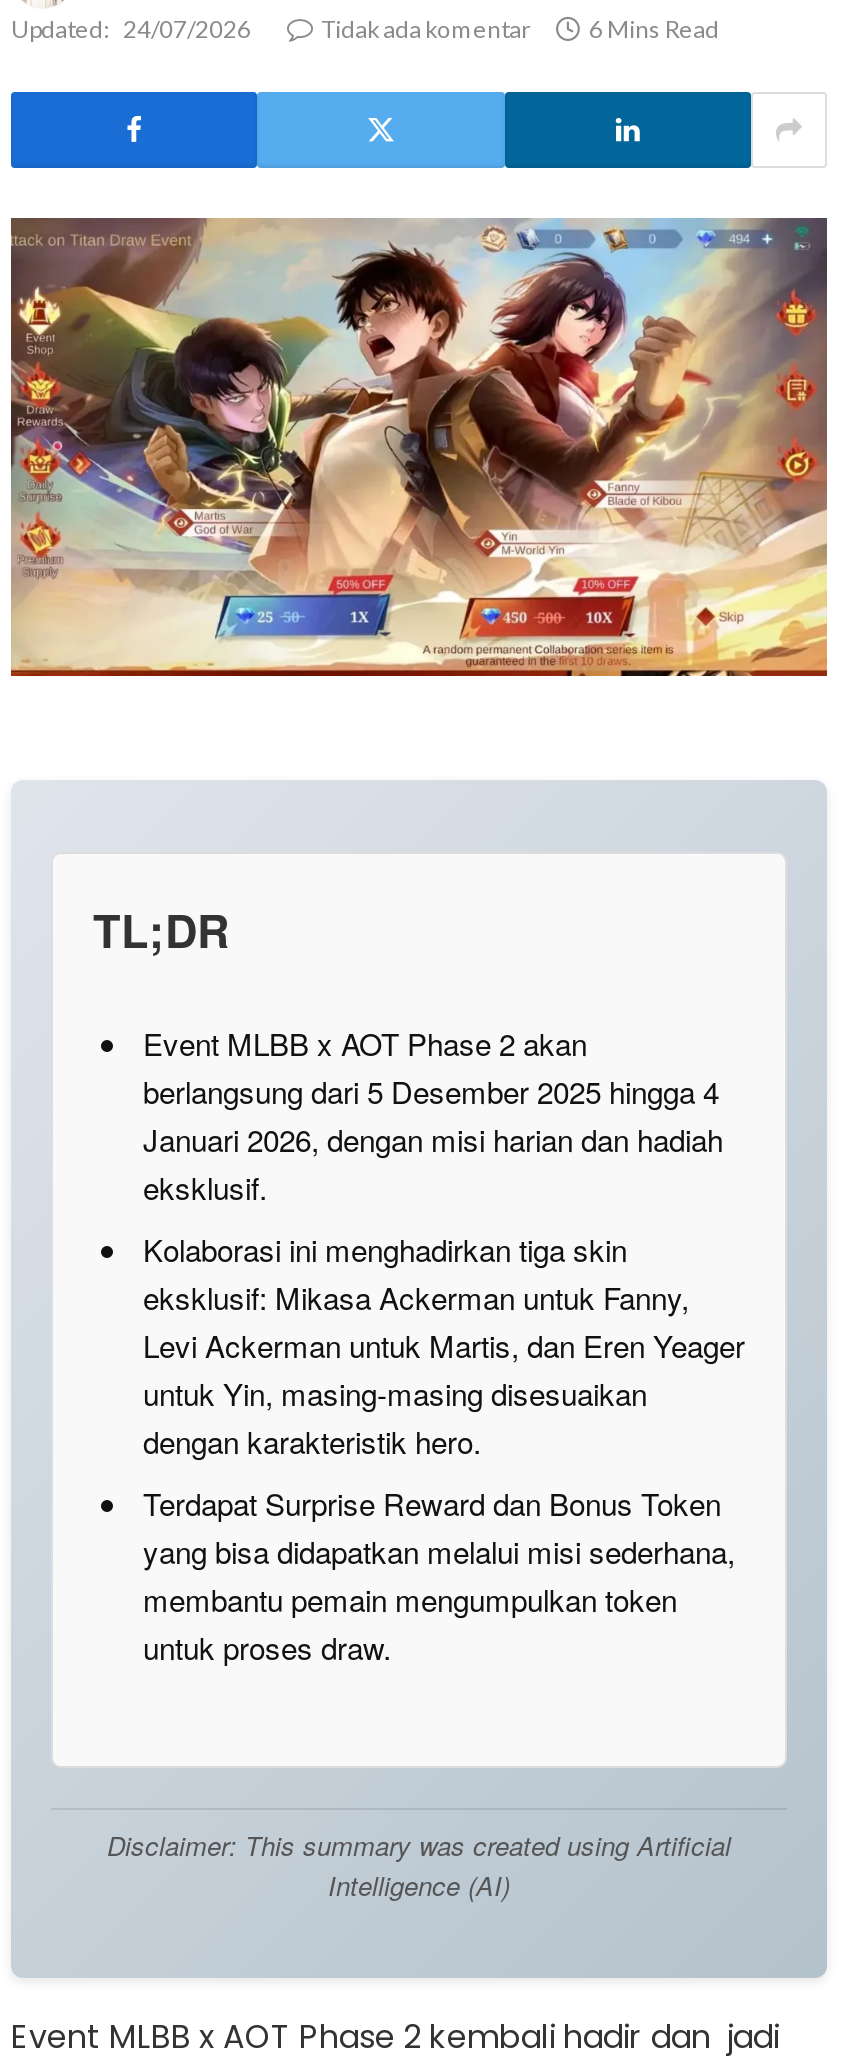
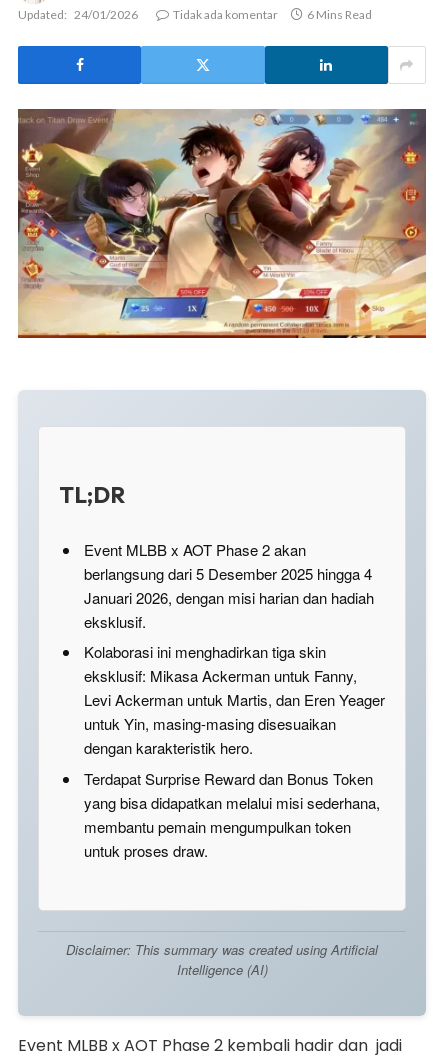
[11,14,251,44] Updated: 24/07/2026 -> [18,7,138,22] Updated: 24/01/2026

